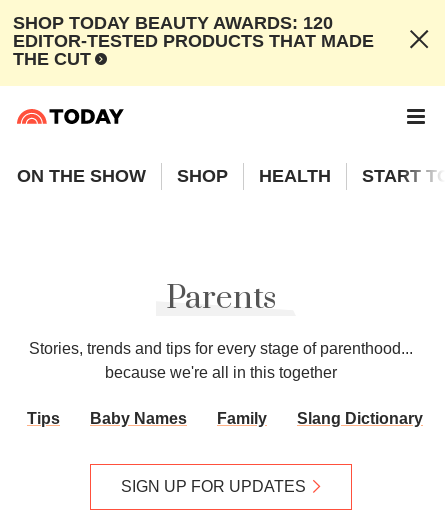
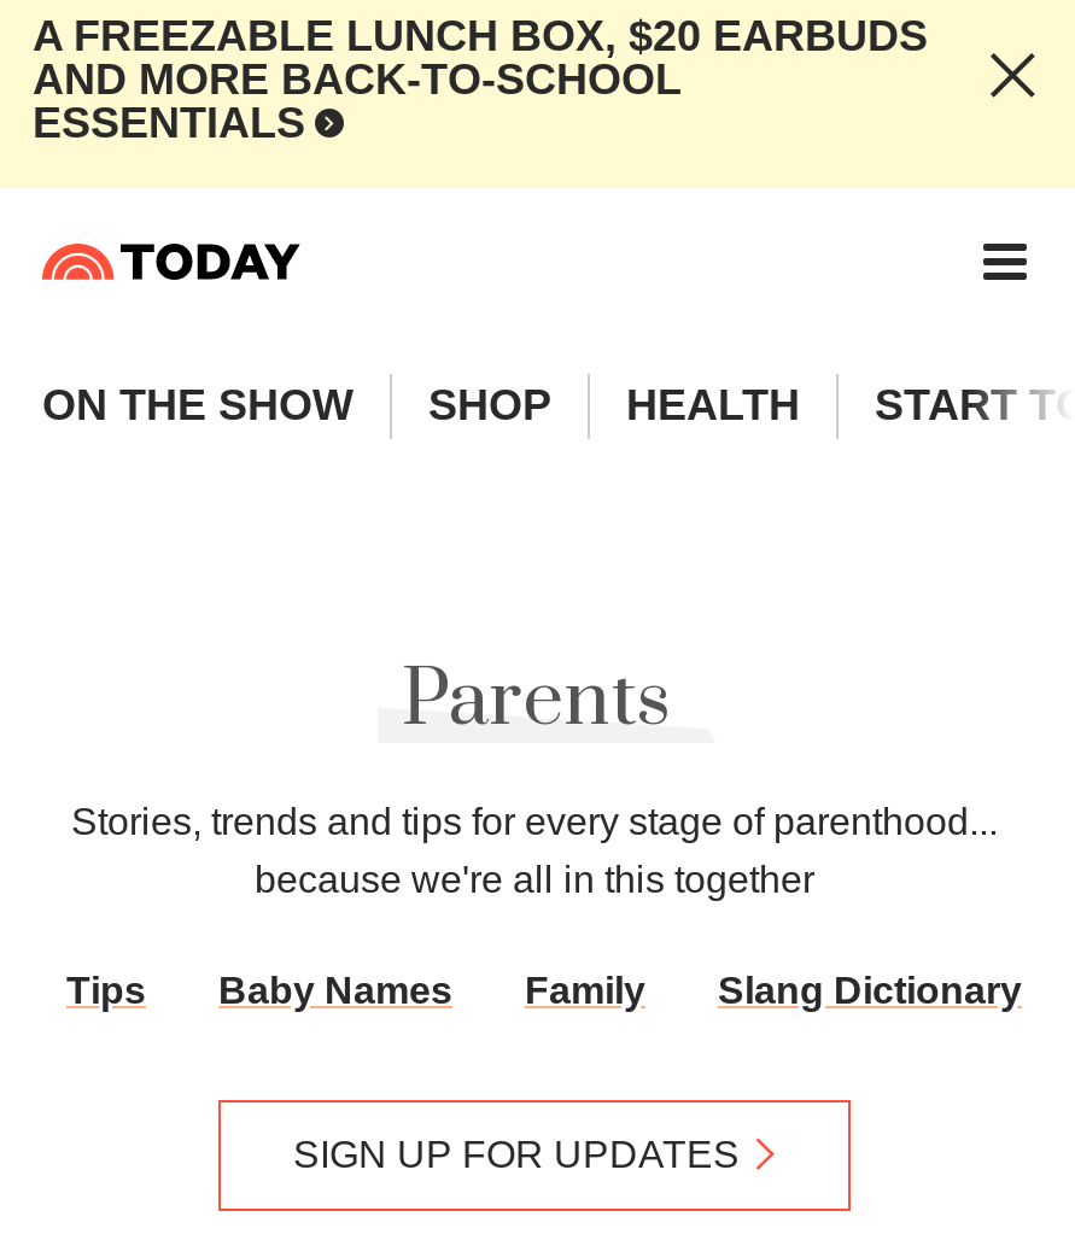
[13,13,374,69] SHOP TODAY BEAUTY AWARDS: 120 | EDITOR-TESTED PRODUCTS THAT MADE | THE CUT -> [33,12,928,147] A FREEZABLE LUNCH BOX, $20 EARBUDS | AND MORE BACK-TO-SCHOOL | ESSENTIALS

